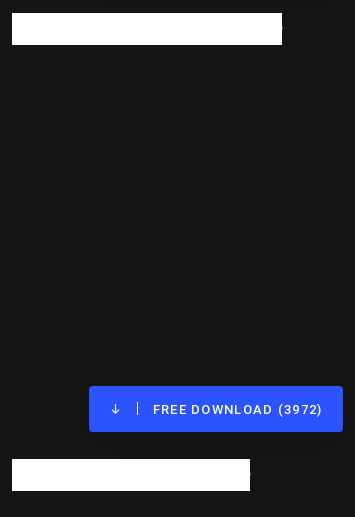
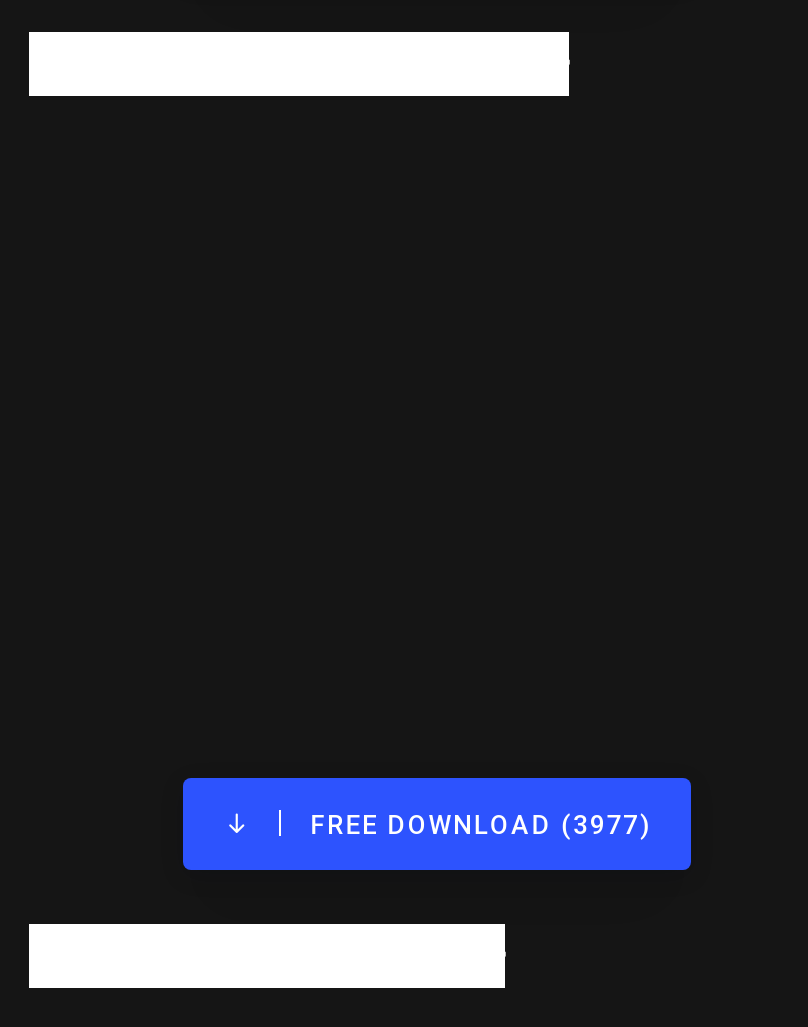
[148,402,323,417] FREE DOWNLOAD (3972) -> [302,811,650,841] FREE DOWNLOAD (3977)

